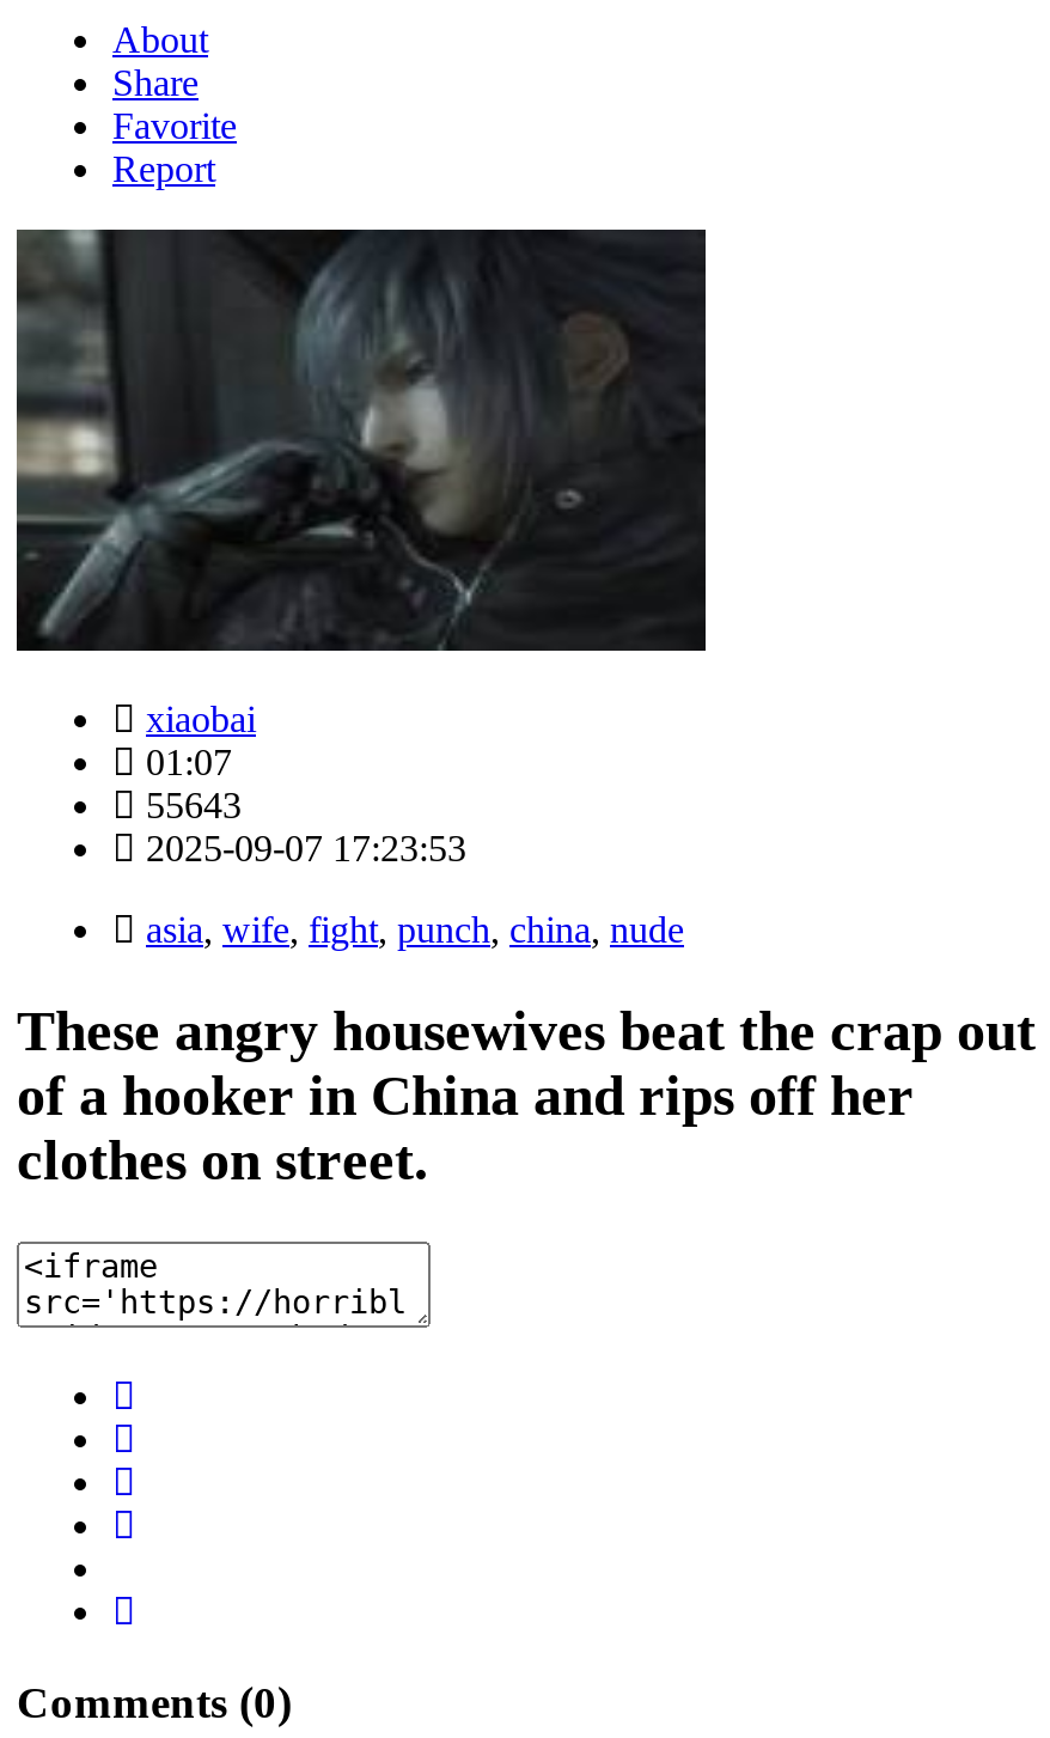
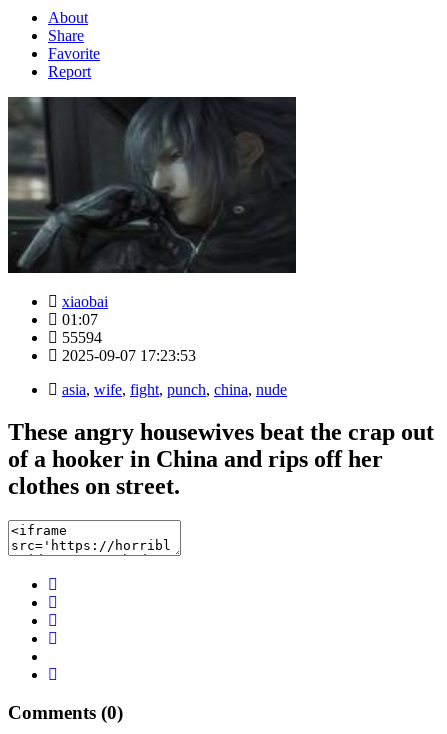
[136,784,242,825] 55643 -> [58,329,102,346] 55594

